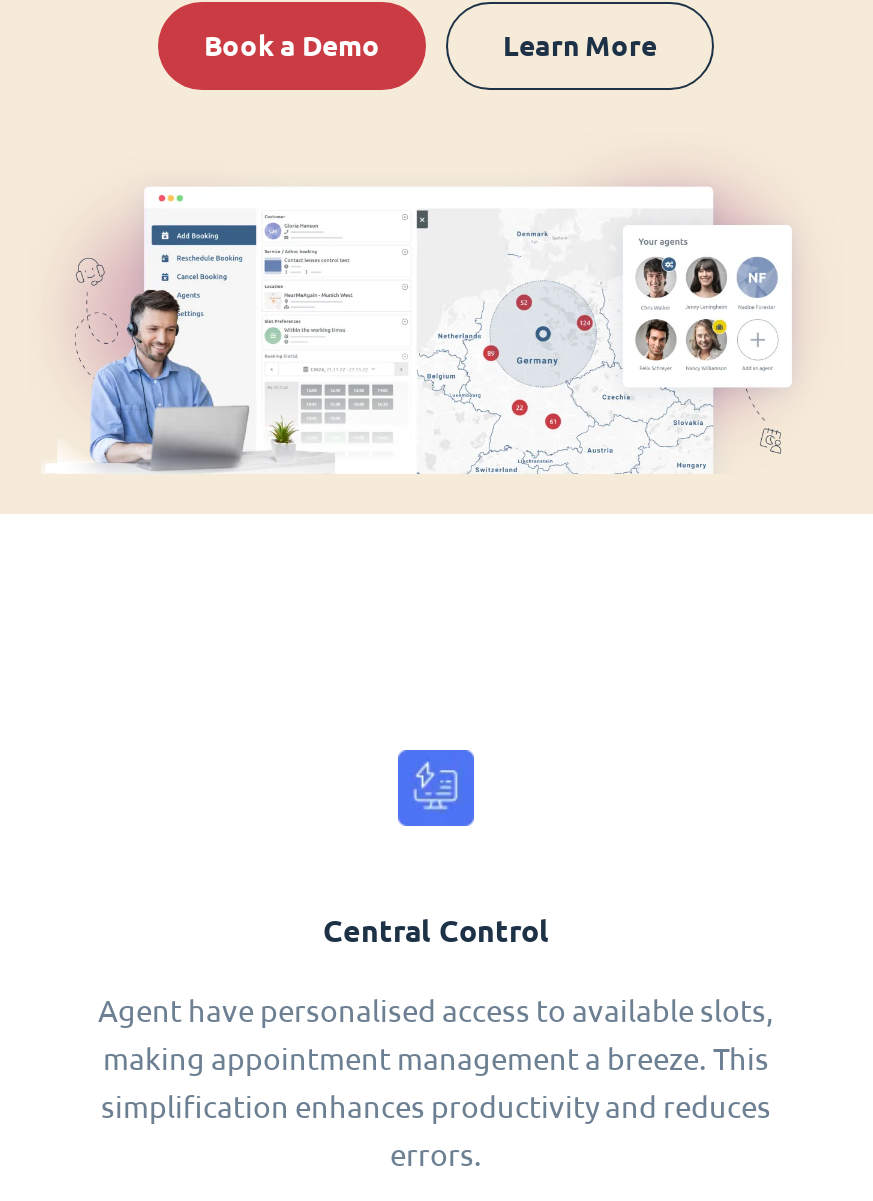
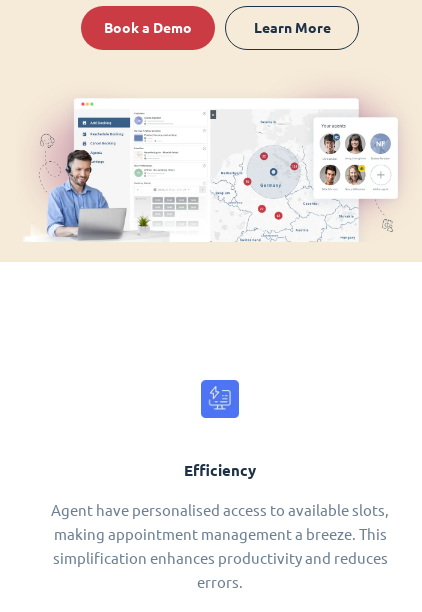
[323,914,549,948] Central Control -> [184,462,256,479] Efficiency

